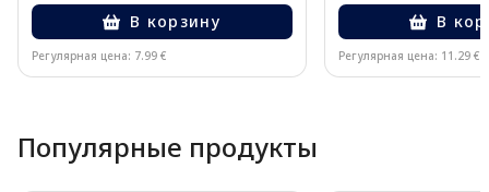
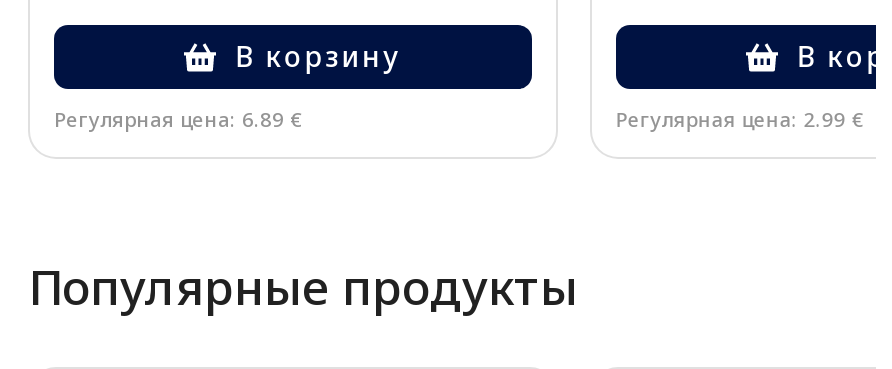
[32,48,167,63] Регулярная цена: 7.99 € -> [54,105,302,133] Регулярная цена: 6.89 €
[338,48,480,63] Регулярная цена: 11.29 € -> [616,105,864,133] Регулярная цена: 2.99 €

